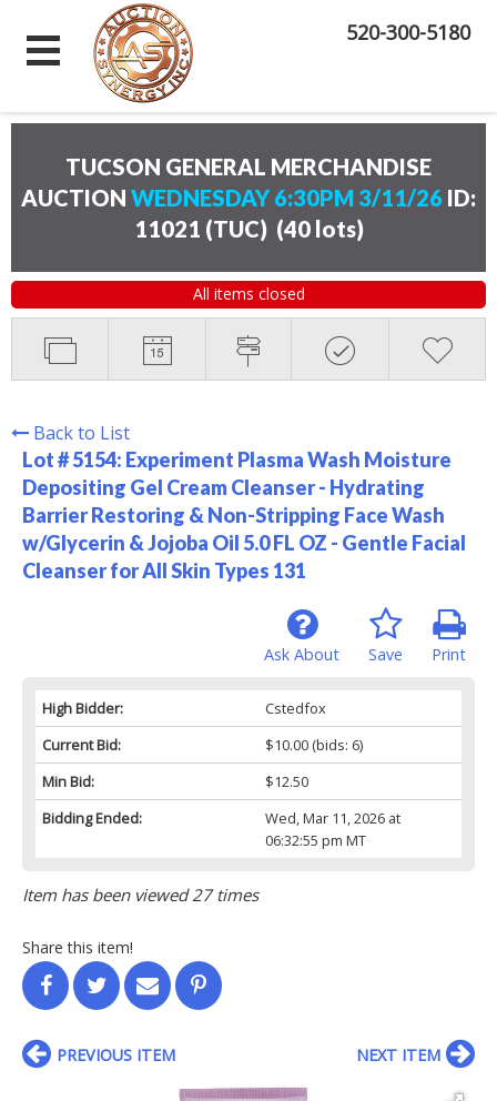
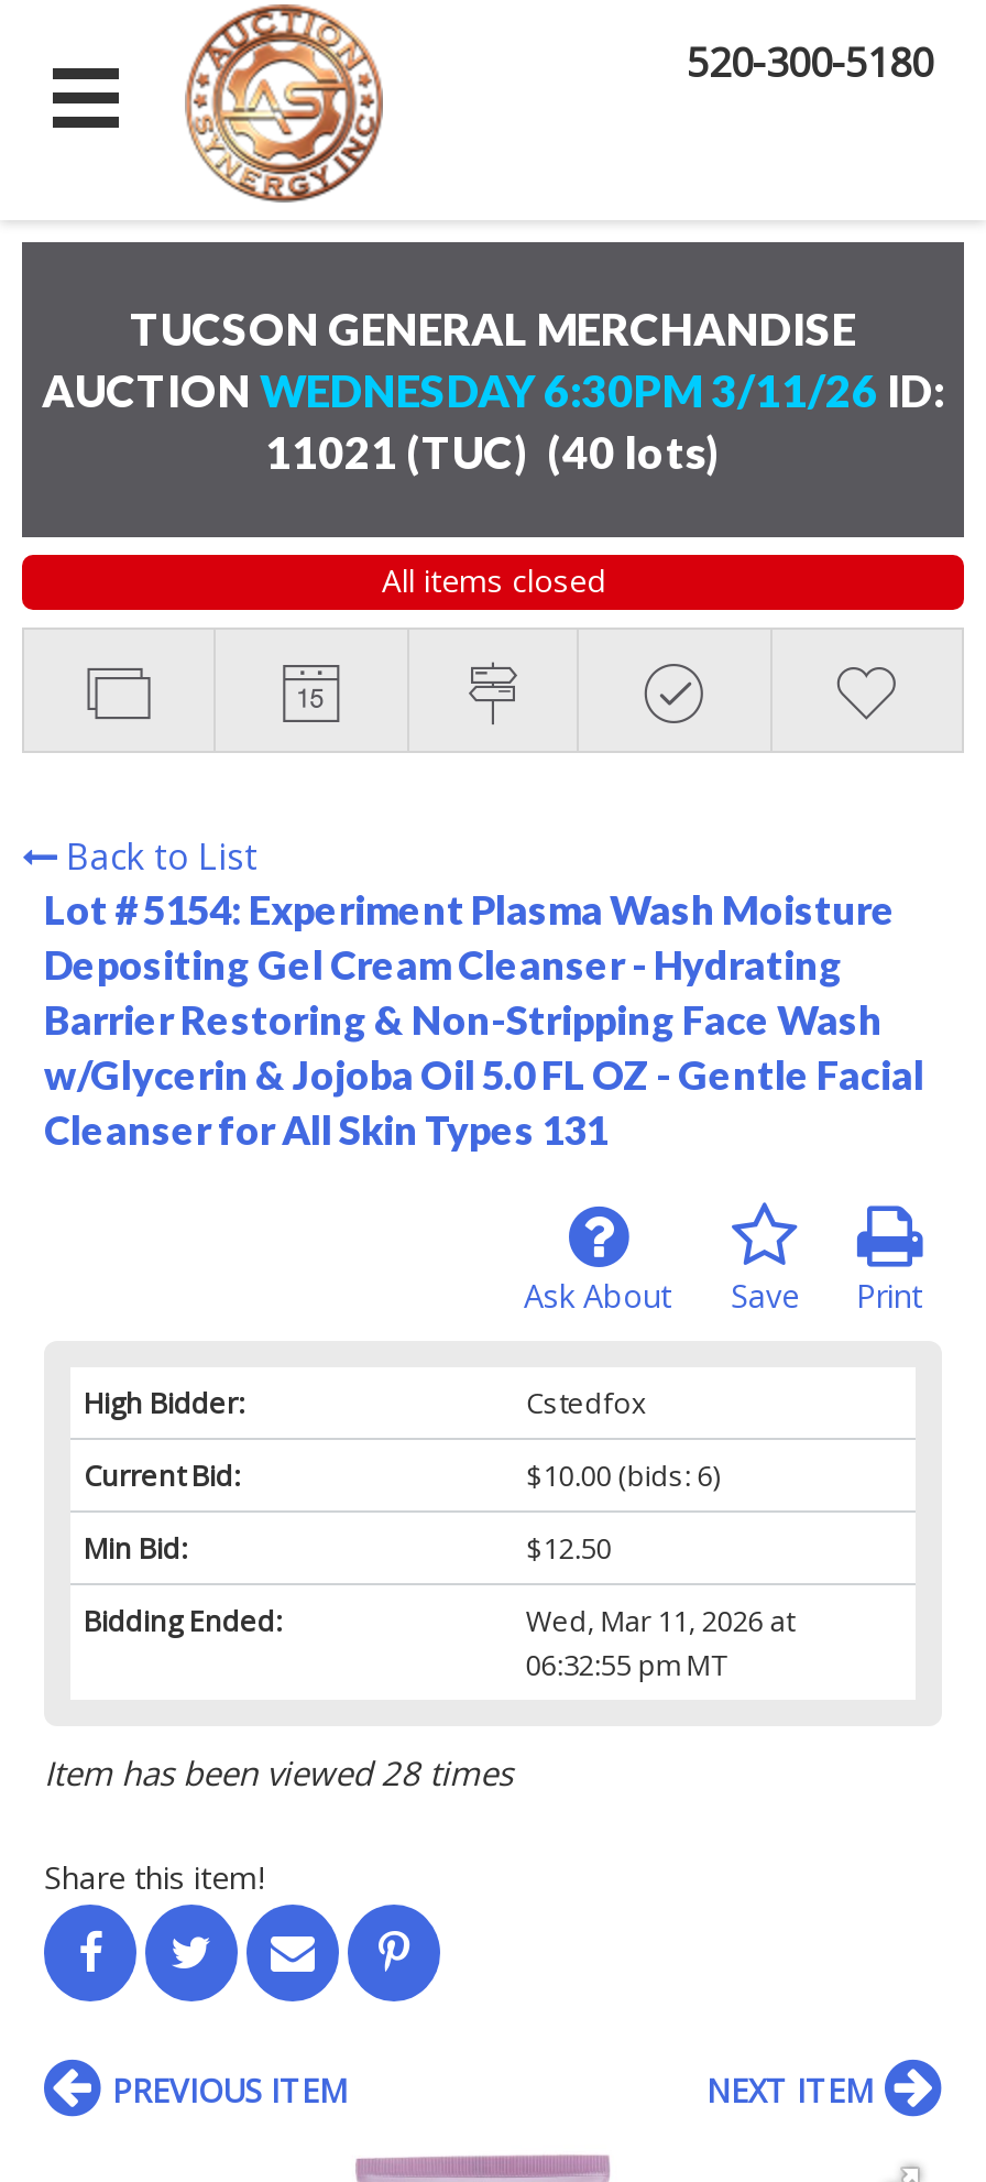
[22,883,258,905] Item has been viewed 27 times -> [44,1750,513,1794] Item has been viewed 28 times

